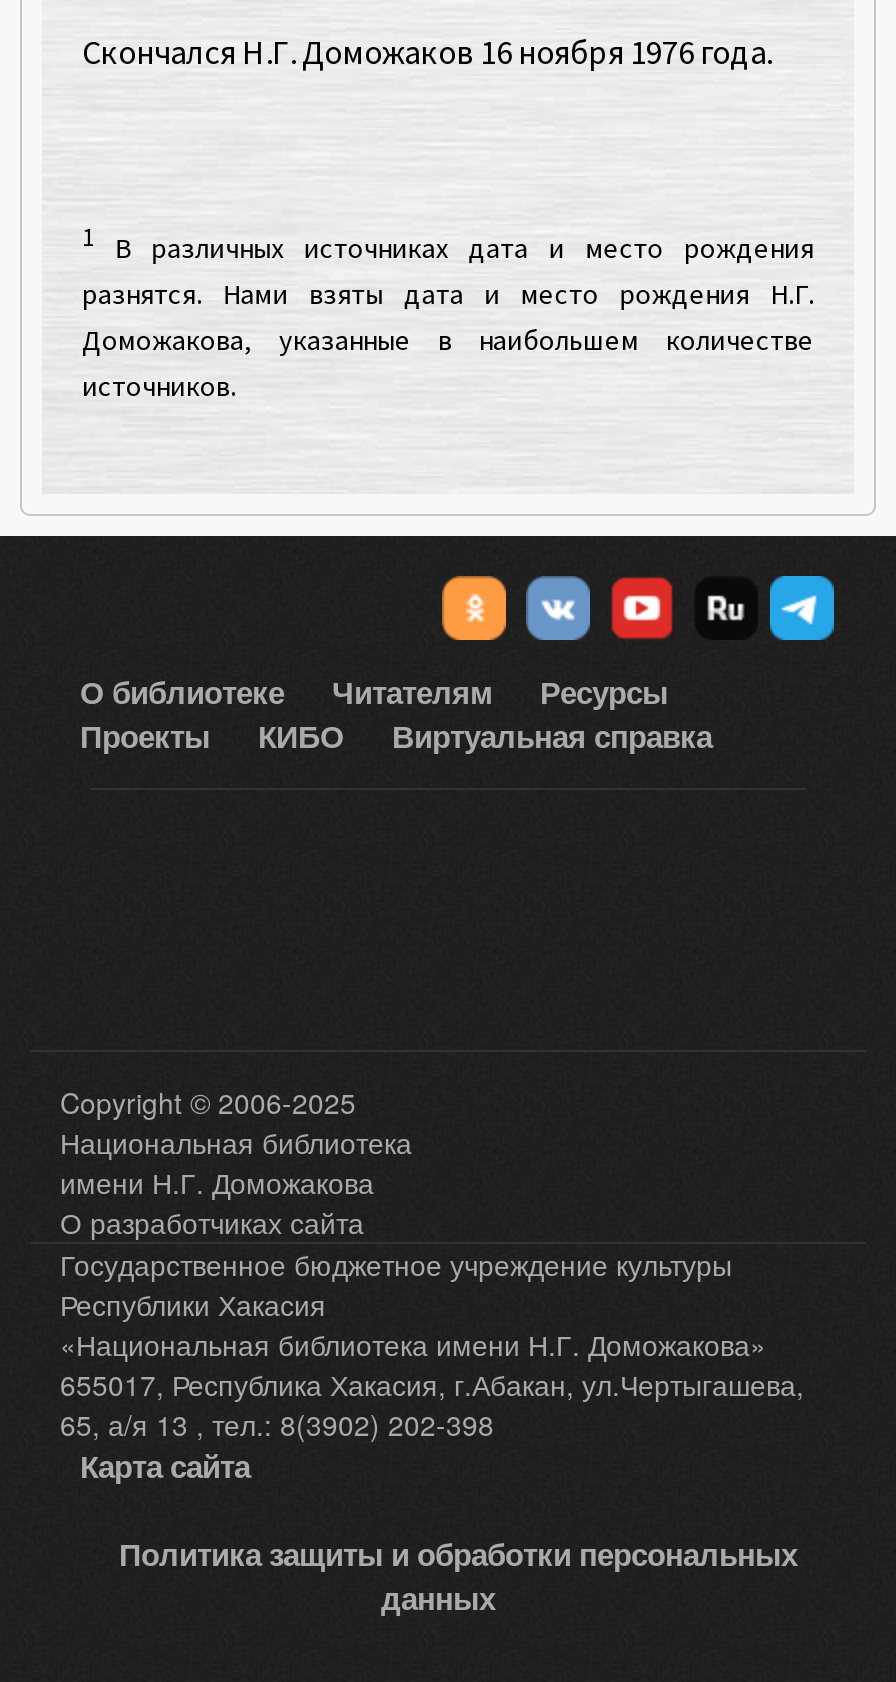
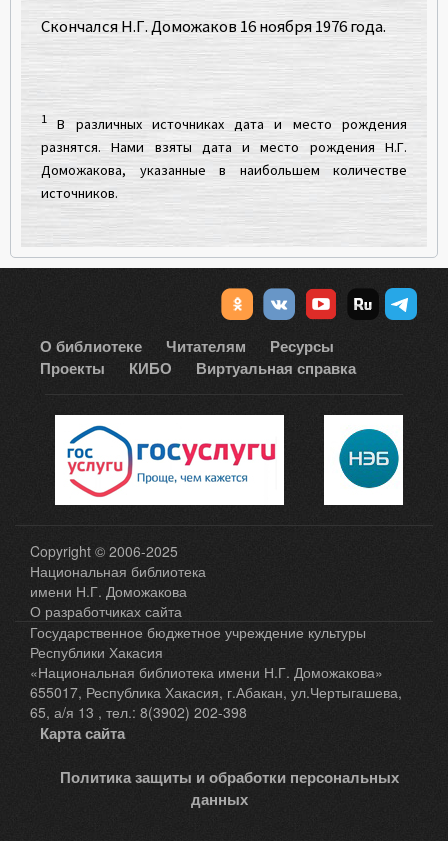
none -> [54,414,285,506] [image]
none -> [323,414,404,506] [image]

